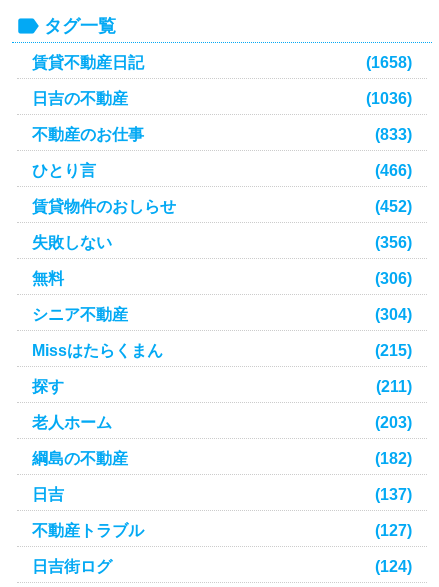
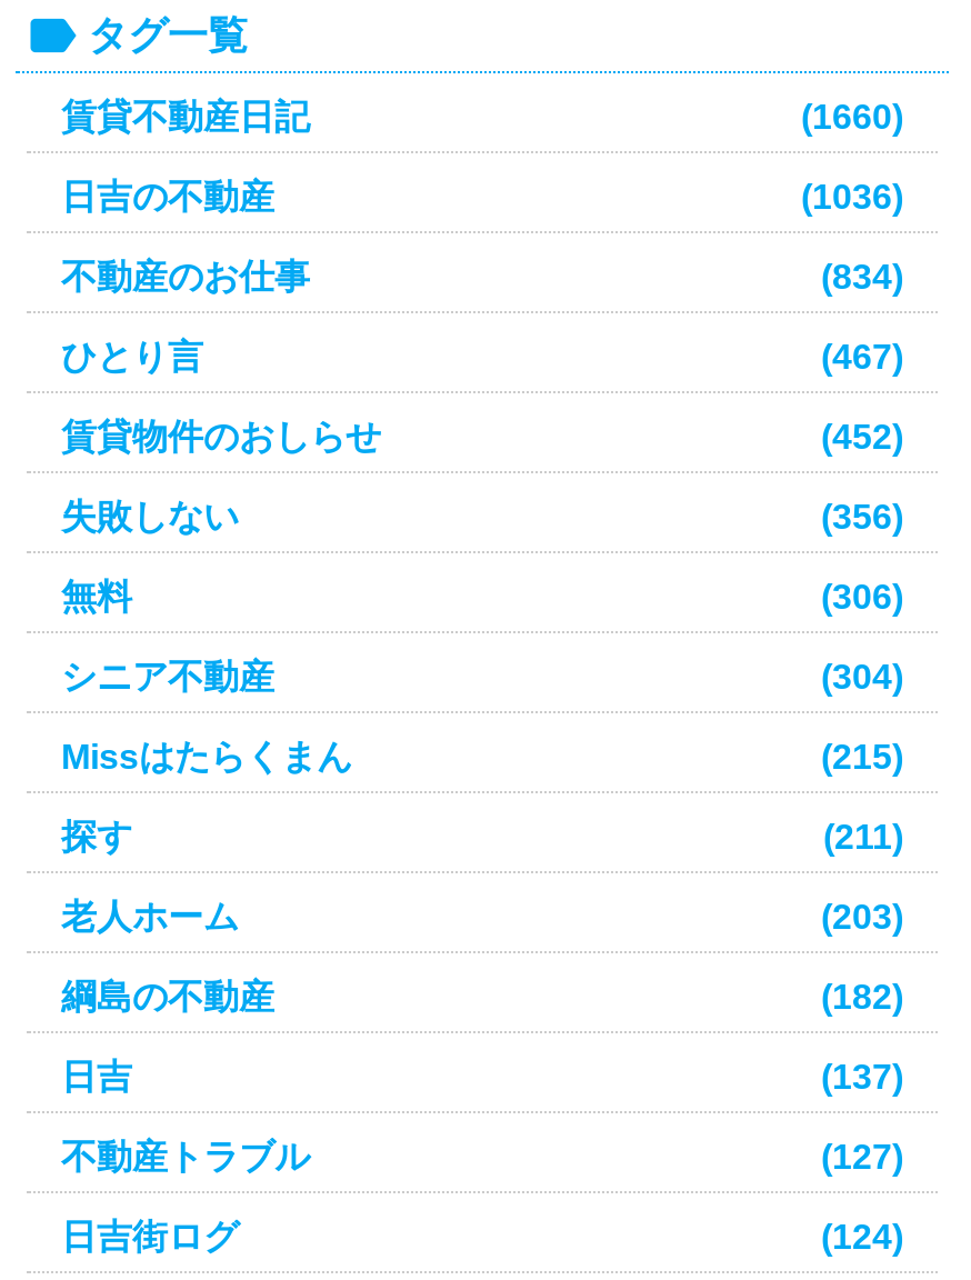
[365,54,411,71] (1658) -> [801,98,903,136] (1660)
[374,126,411,143] (833) -> [821,258,903,296] (834)
[374,162,411,179] (466) -> [821,338,903,376] (467)

